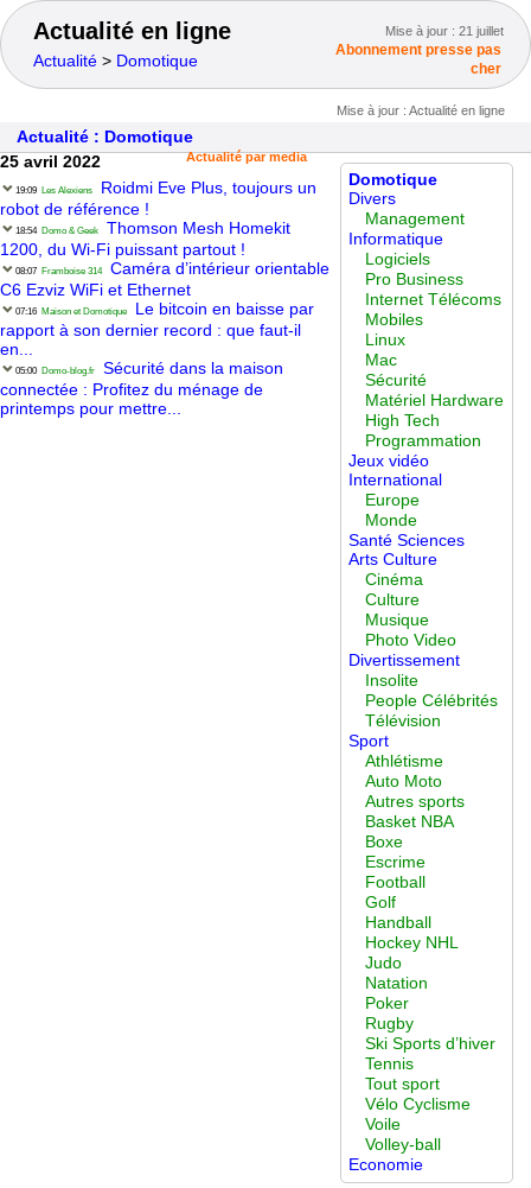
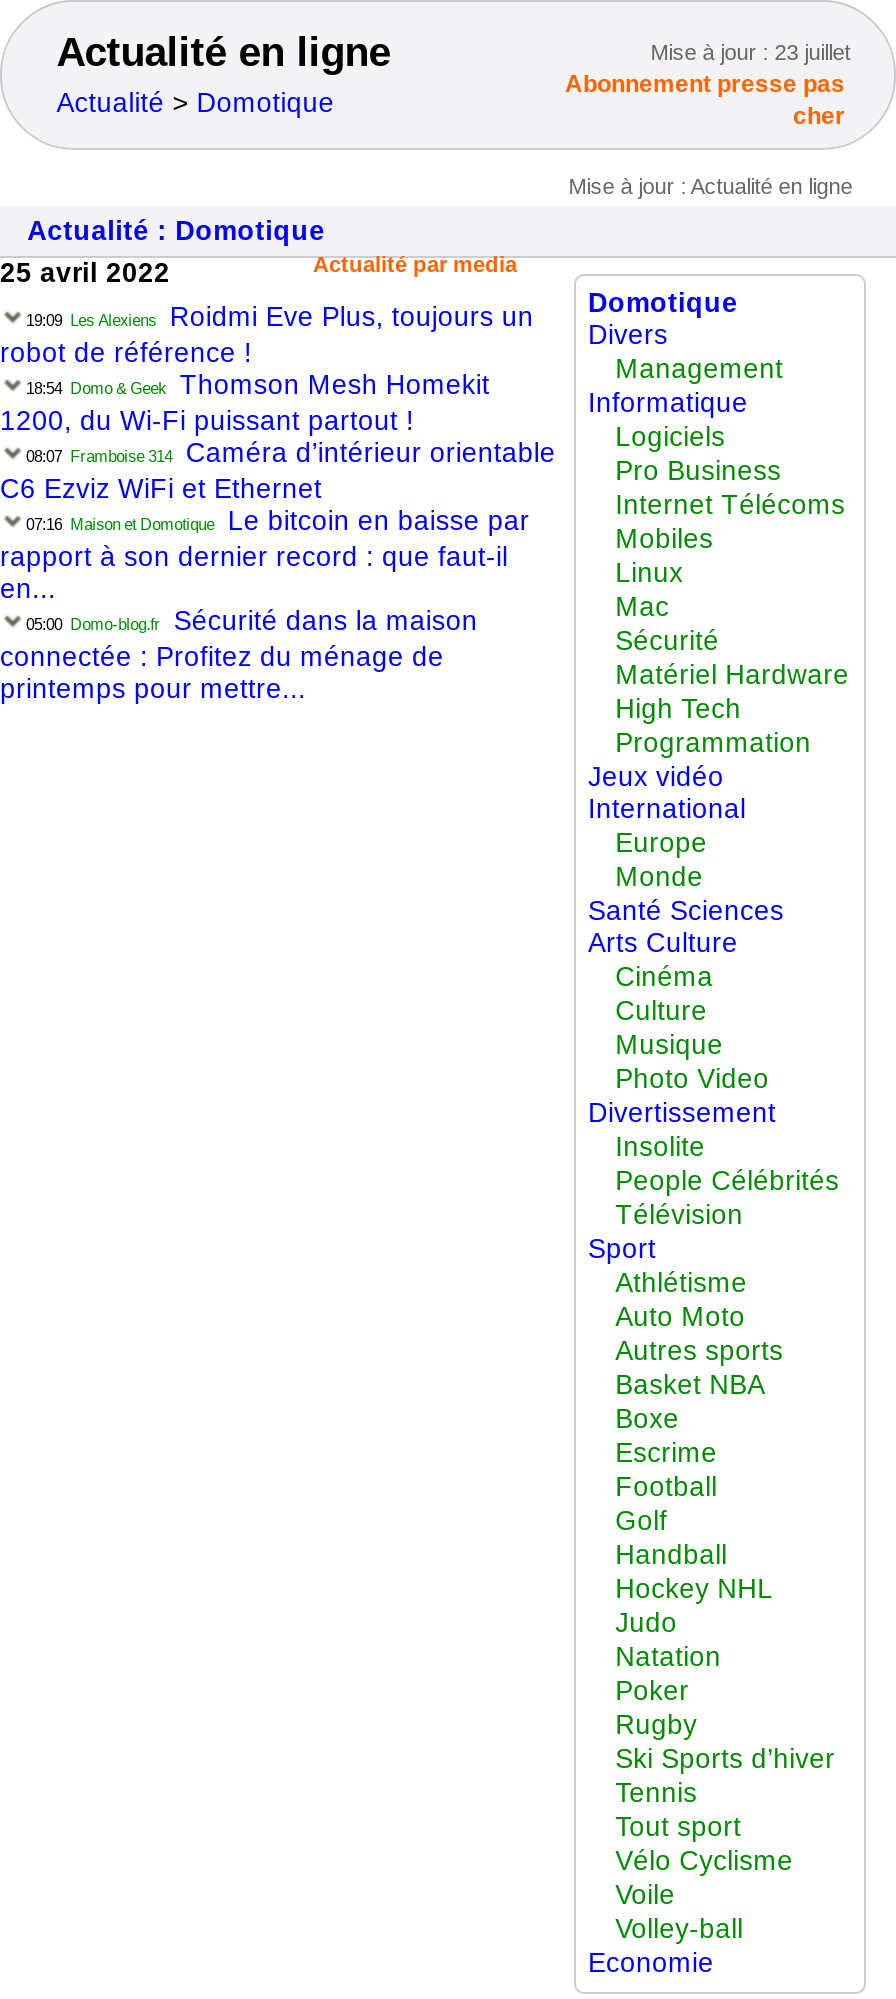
[385,24,504,39] Mise à jour : 21 juillet -> [650,41,850,65] Mise à jour : 23 juillet

